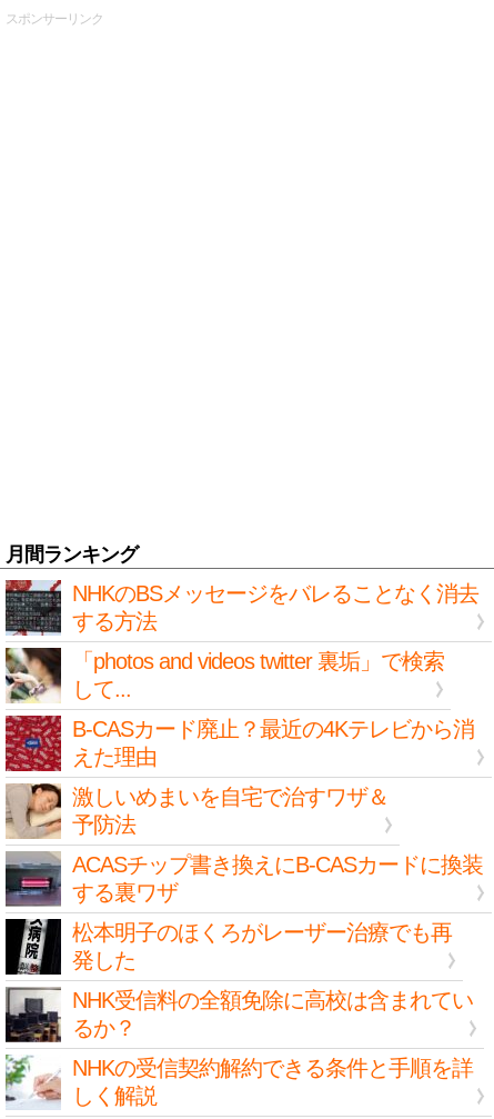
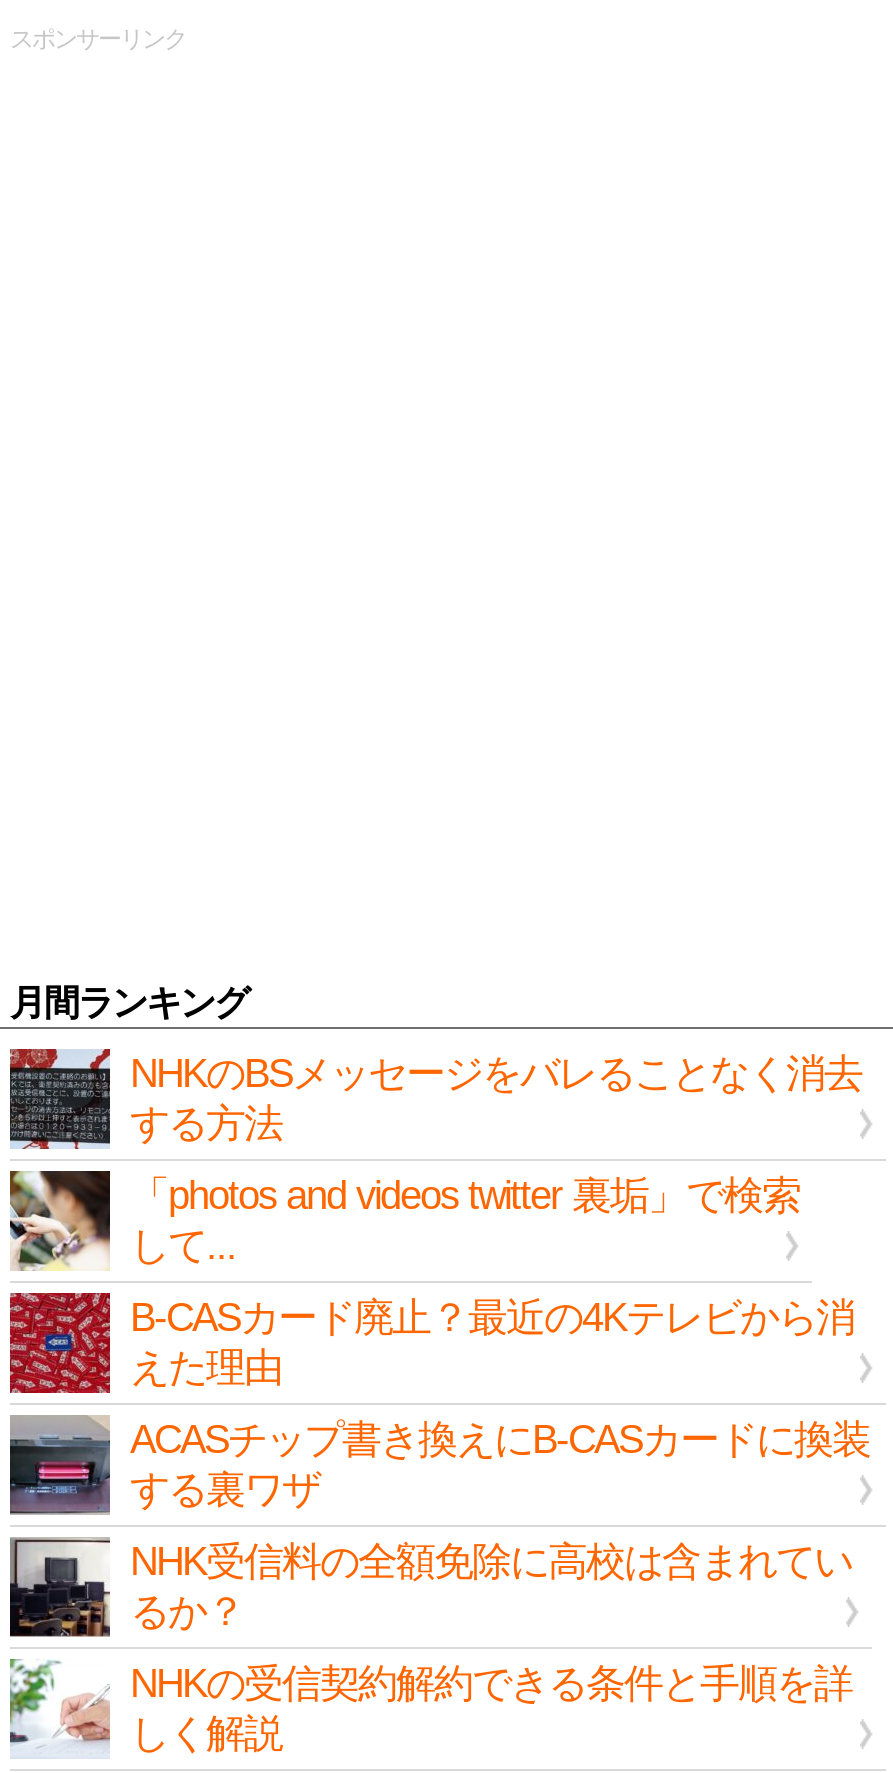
[4,783,389,839] [image] | 激しいめまいを自宅で治すワザ＆ | 予防法 -> none
[6,919,452,975] [image] | 松本明子のほくろがレーザー治療でも再 | 発した -> none

